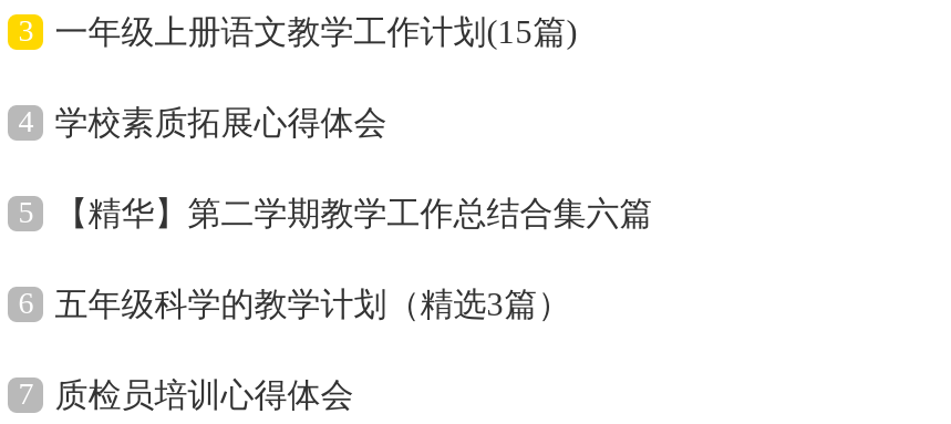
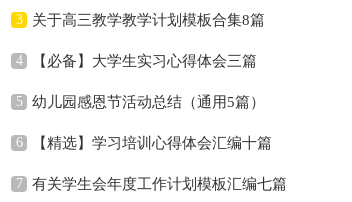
[55,14,577,50] 一年级上册语文教学工作计划(15篇) -> [32,12,265,28] 关于高三教学教学计划模板合集8篇
[55,105,387,140] 学校素质拓展心得体会 -> [32,53,257,69] 【必备】大学生实习心得体会三篇
[55,196,653,231] 【精华】第二学期教学工作总结合集六篇 -> [32,94,265,110] 幼儿园感恩节活动总结（通用5篇）
[55,287,571,322] 五年级科学的教学计划（精选3篇） -> [32,135,272,151] 【精选】学习培训心得体会汇编十篇
[55,377,354,413] 质检员培训心得体会 -> [32,176,287,192] 有关学生会年度工作计划模板汇编七篇

